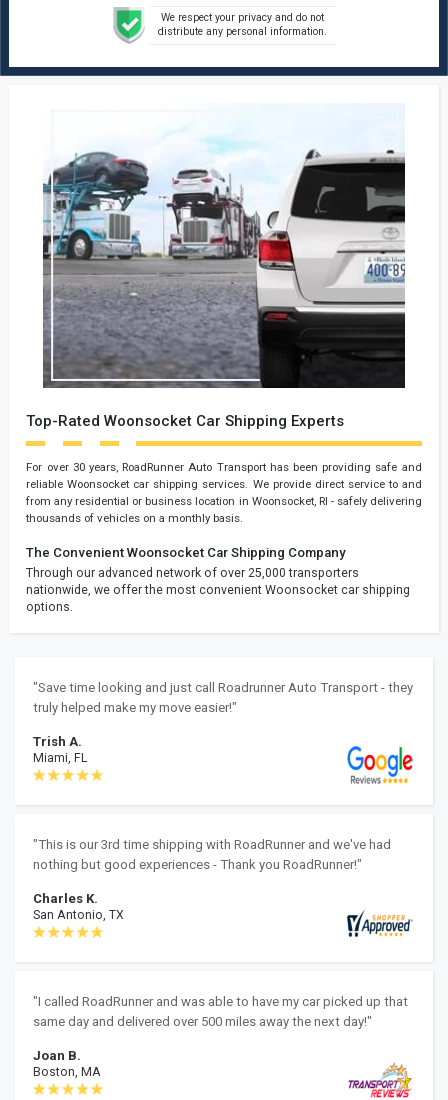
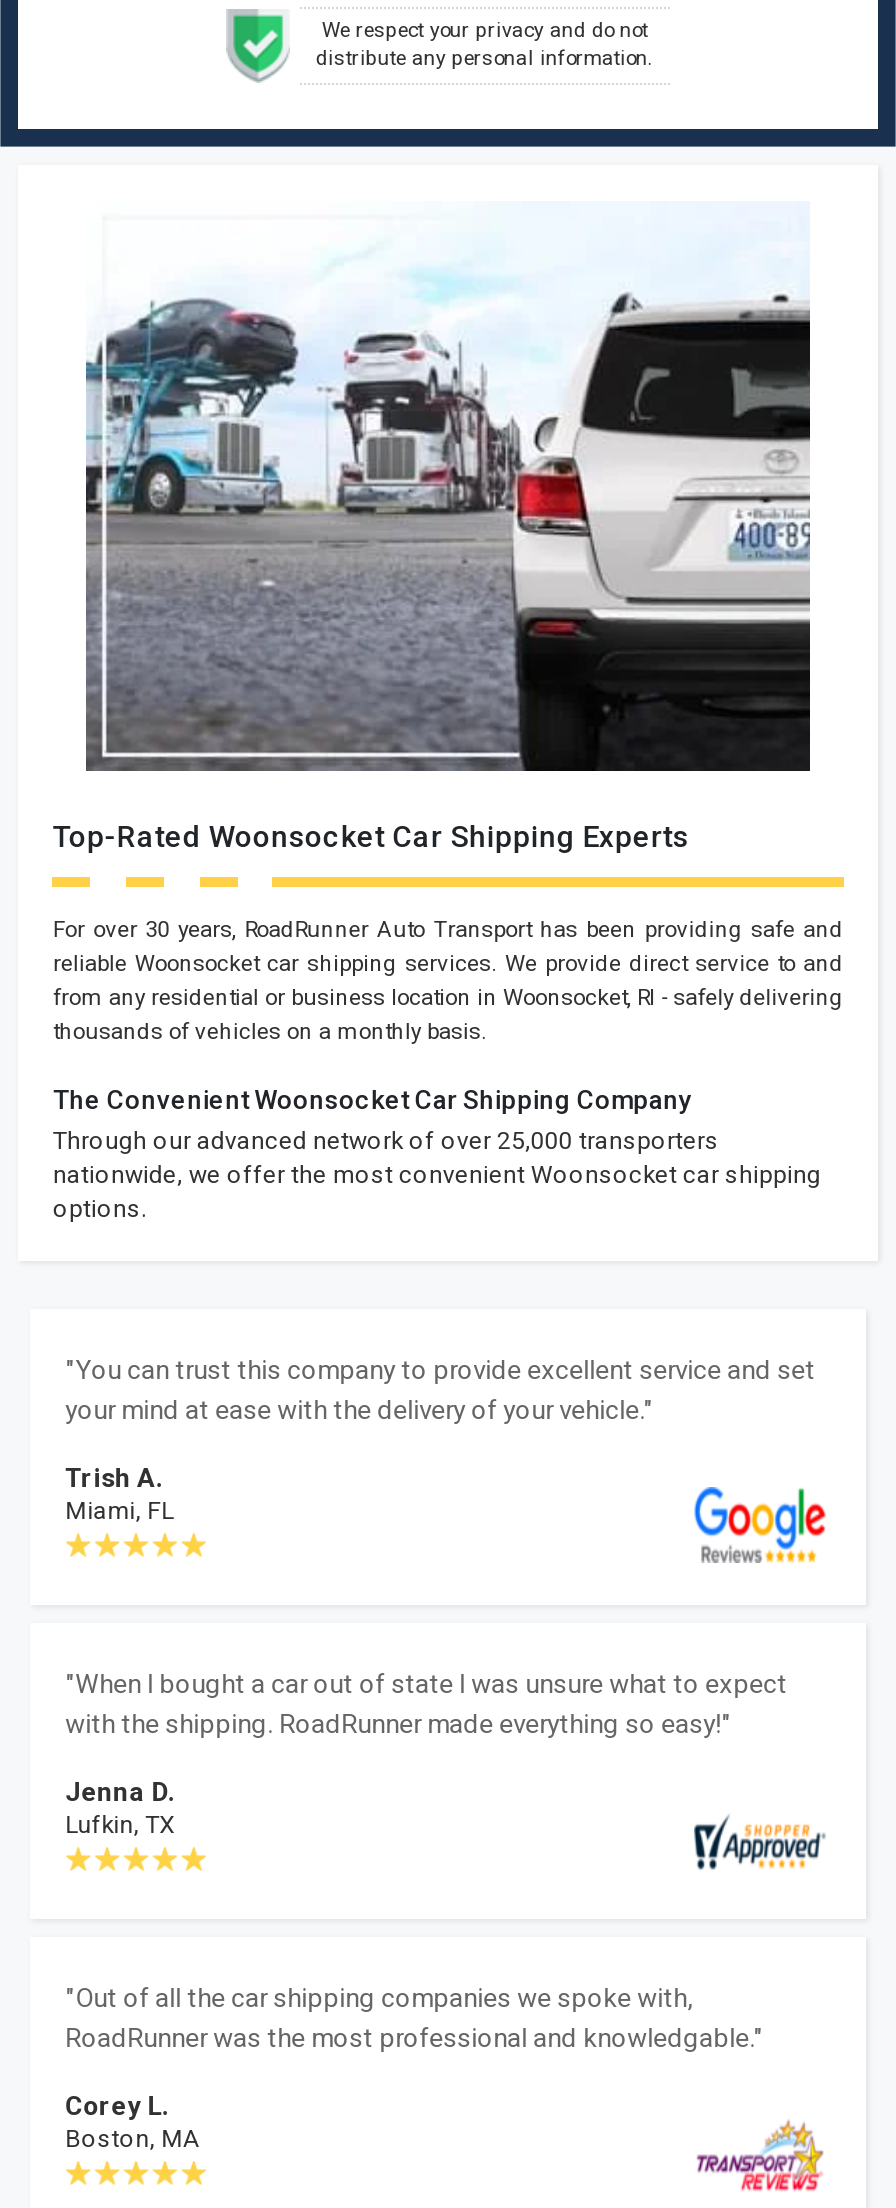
[33,680,413,715] "Save time looking and just call Roadrunner Auto Transport - they | truly helped make my move easier!" -> [65,1355,815,1425] "You can trust this company to provide excellent service and set | your mind at ease with the delivery of your vehicle."
[33,837,391,872] "This is our 3rd time shipping with RoadRunner and we've had | nothing but good experiences - Thank you RoadRunner!" -> [65,1669,787,1739] "When I bought a car out of state I was unsure what to expect | with the shipping. RoadRunner made everything so easy!"
[33,891,124,922] Charles K. | San Antonio, TX -> [65,1777,175,1839] Jenna D. | Lufkin, TX
[33,994,408,1029] "I called RoadRunner and was able to have my car picked up that | same day and delivered over 500 miles away the next day!" -> [65,1983,763,2053] "Out of all the car shipping companies we spoke with, | RoadRunner was the most professional and knowledgable."
[33,1048,81,1063] Joan B. -> [65,2091,169,2121] Corey L.

